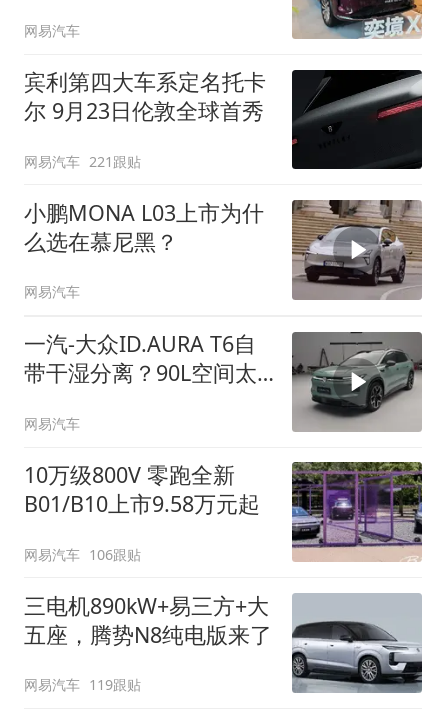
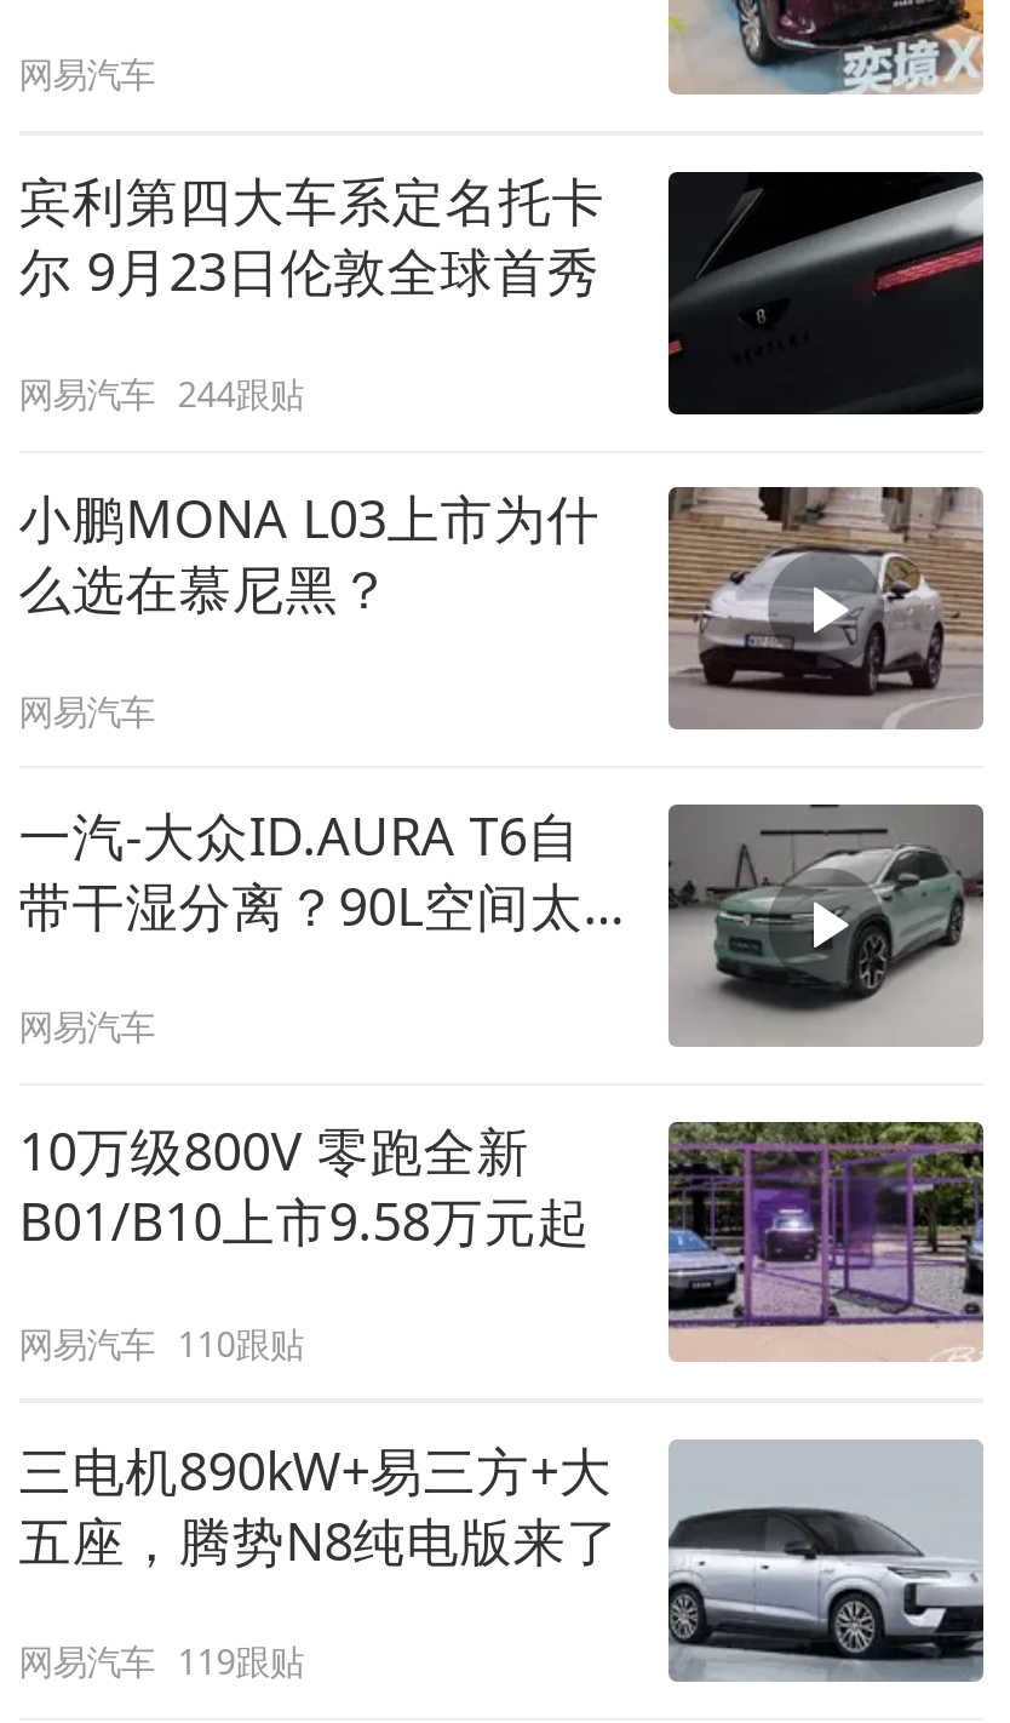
[24,152,141,171] 网易汽车 221跟贴 -> [19,370,303,416] 网易汽车 244跟贴
[24,545,141,564] 网易汽车 106跟贴 -> [19,1320,303,1366] 网易汽车 110跟贴

